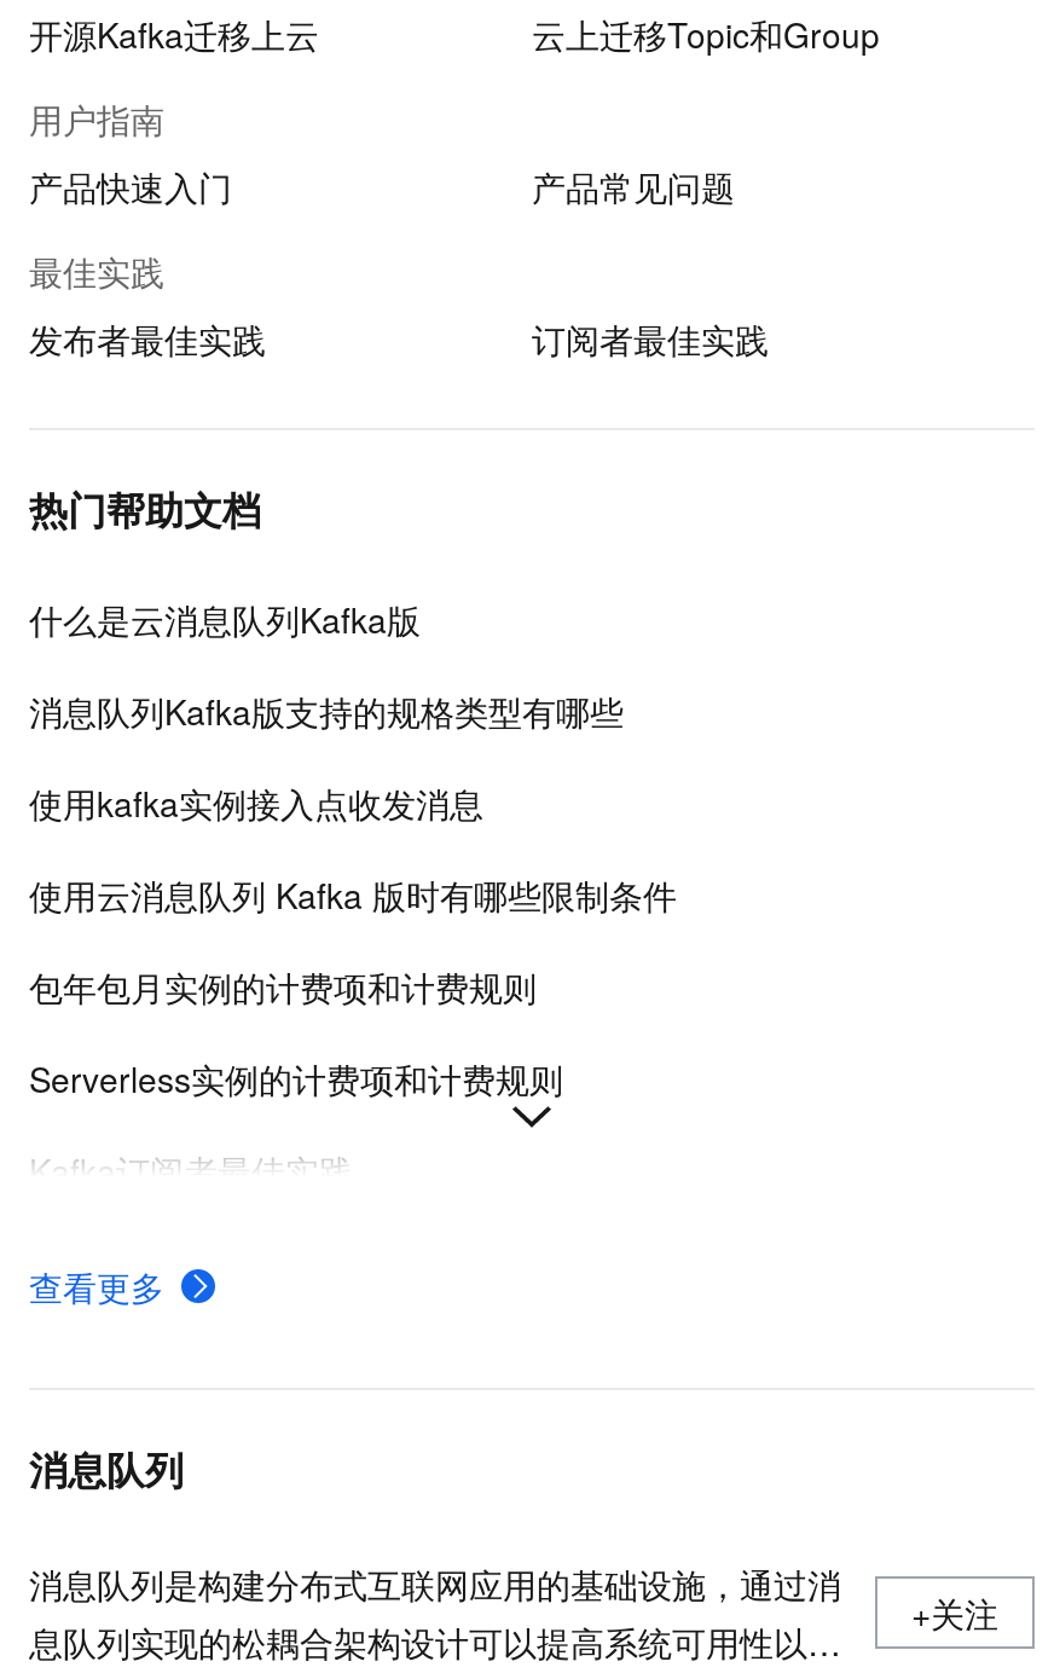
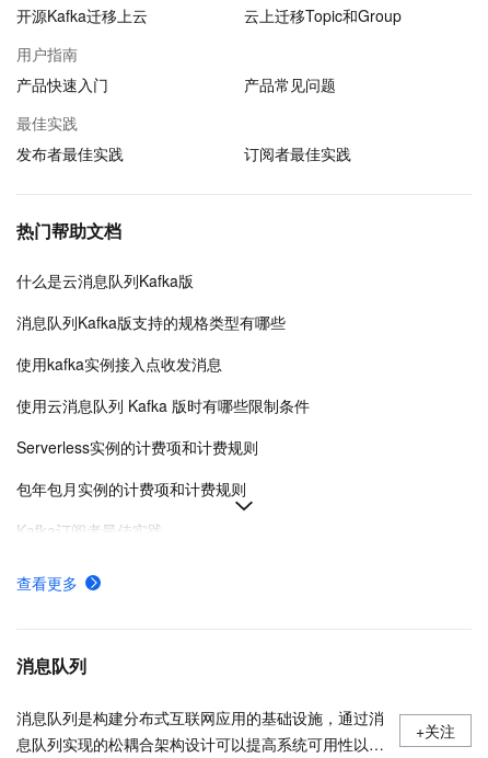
moved [29,962,537,1011] -> [16,478,246,499]: 包年包月实例的计费项和计费规则
moved [29,1054,563,1102] -> [16,436,258,458]: Serverless实例的计费项和计费规则

